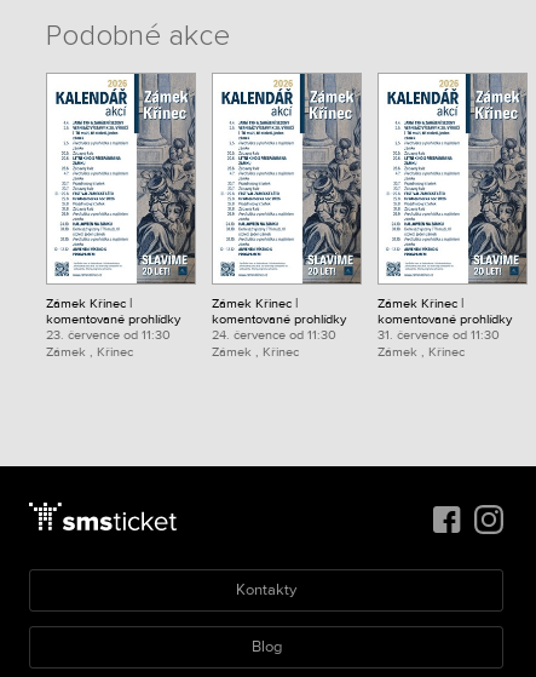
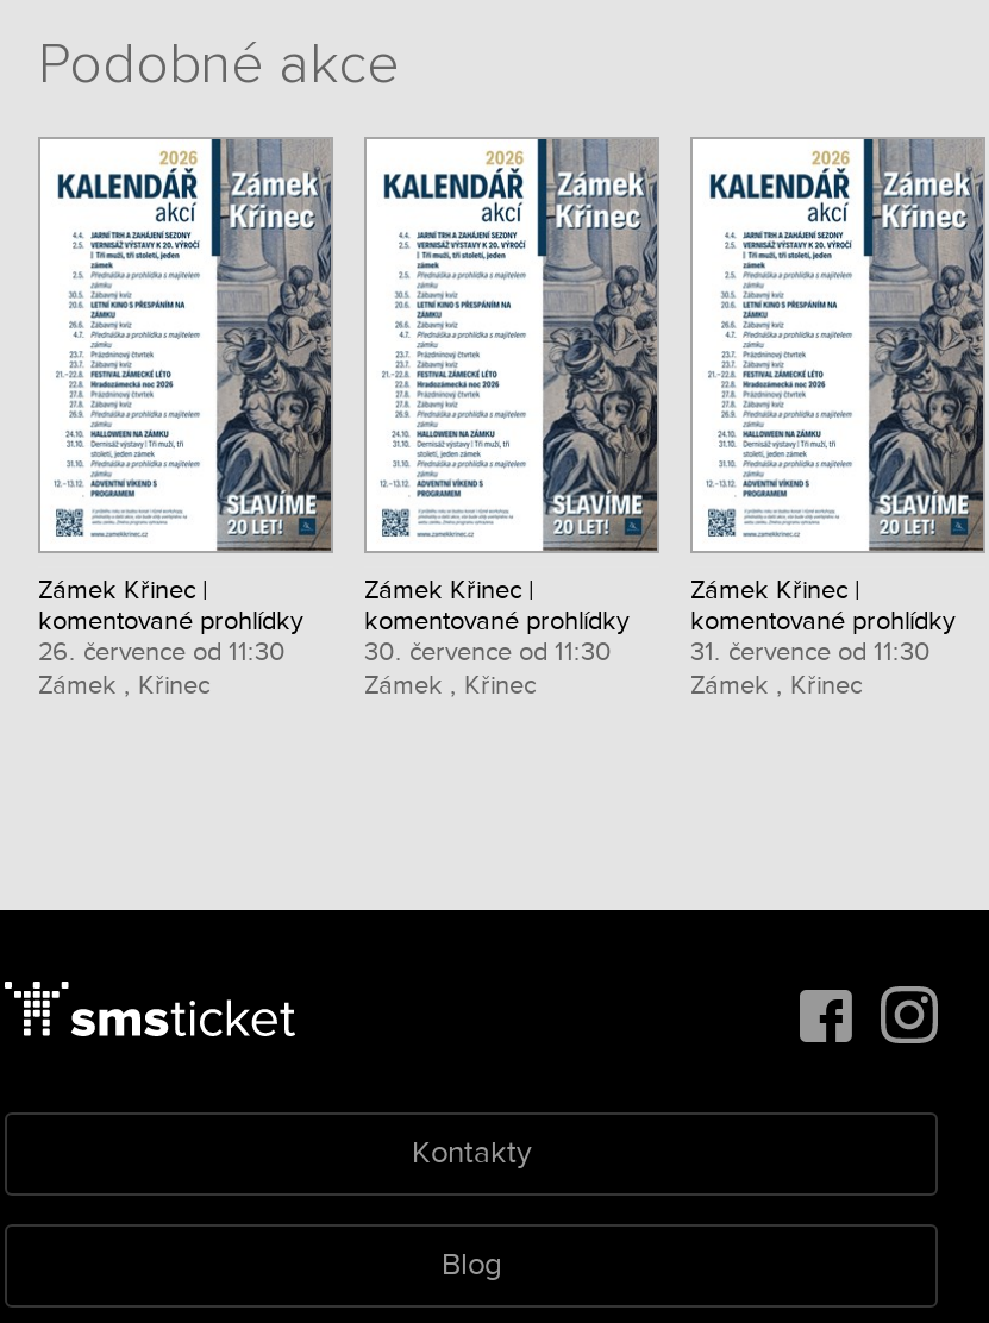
[46,327,171,342] 23. července od 11:30 -> [38,636,286,667] 26. července od 11:30
[212,327,336,342] 24. července od 11:30 -> [364,636,612,667] 30. července od 11:30

